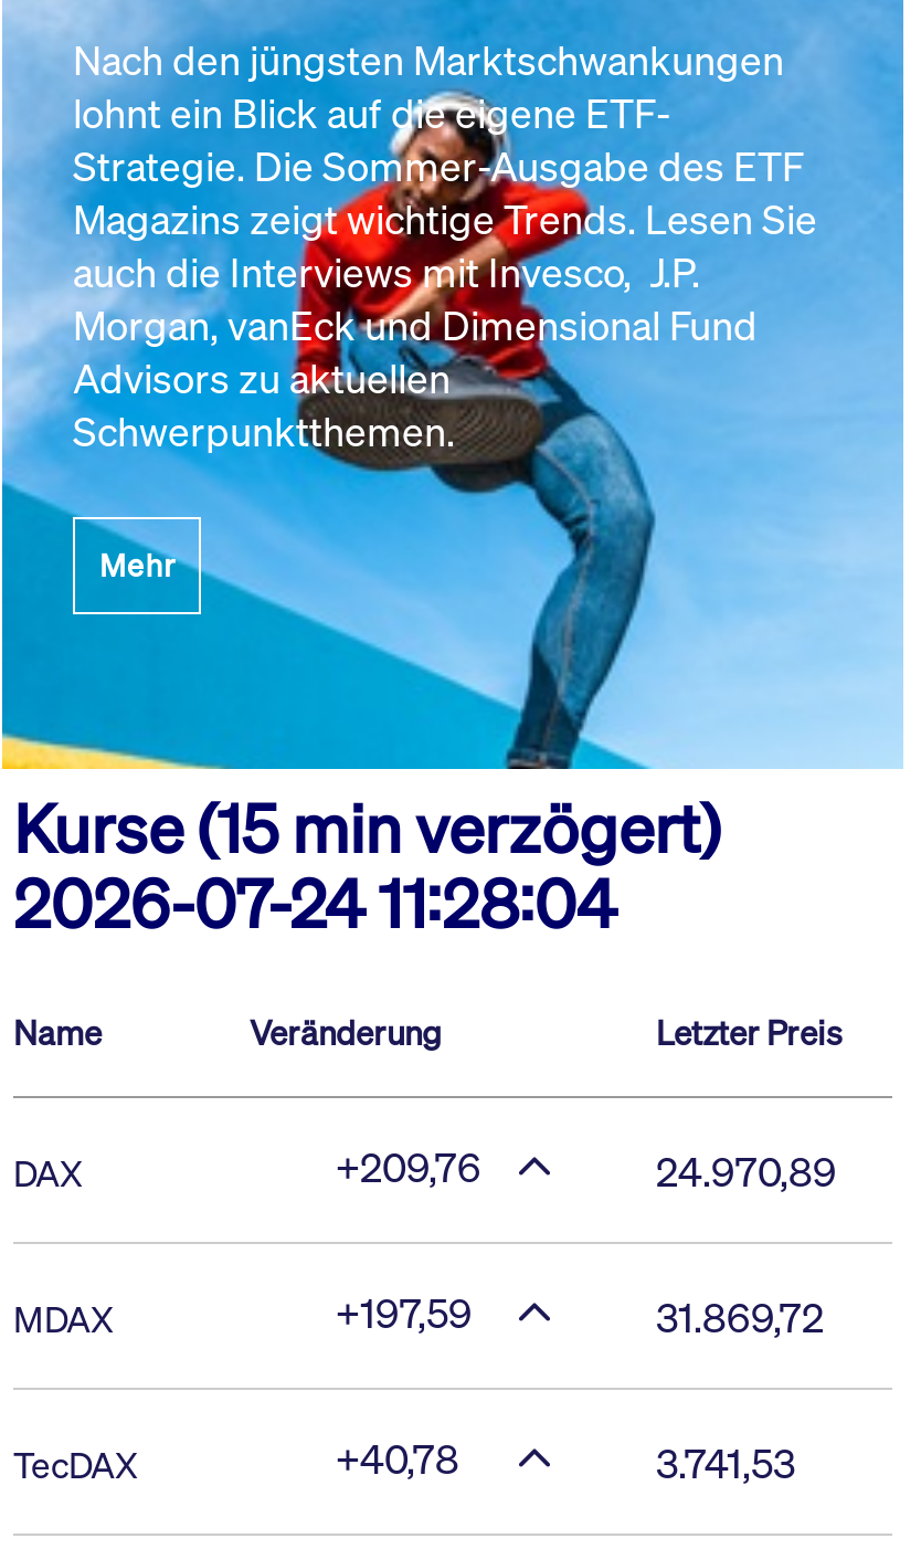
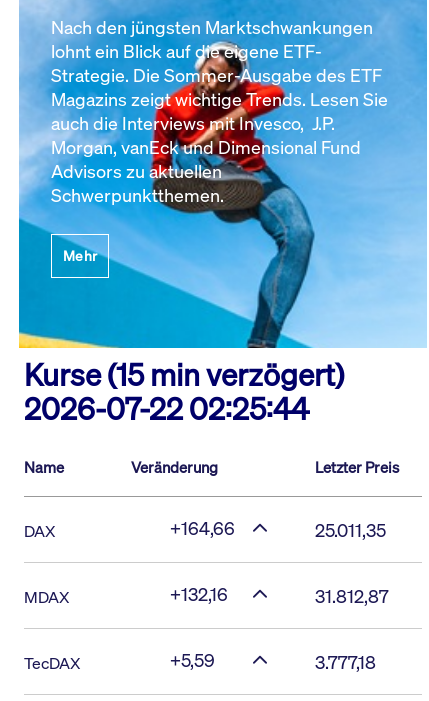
[13,860,616,948] 2026-07-24 11:28:04 -> [24,389,309,429] 2026-07-22 02:25:44
[336,1140,481,1193] +209,76 -> [170,516,235,540] +164,66
[656,1145,837,1198] 24.970,89 -> [315,518,386,542] 25.011,35
[336,1286,473,1339] +197,59 -> [170,582,228,606] +132,16
[656,1290,824,1343] 31.869,72 -> [315,584,389,608] 31.812,87
[336,1432,459,1485] +40,78 -> [170,648,215,672] +5,59
[656,1436,795,1489] 3.741,53 -> [315,650,376,674] 3.777,18

